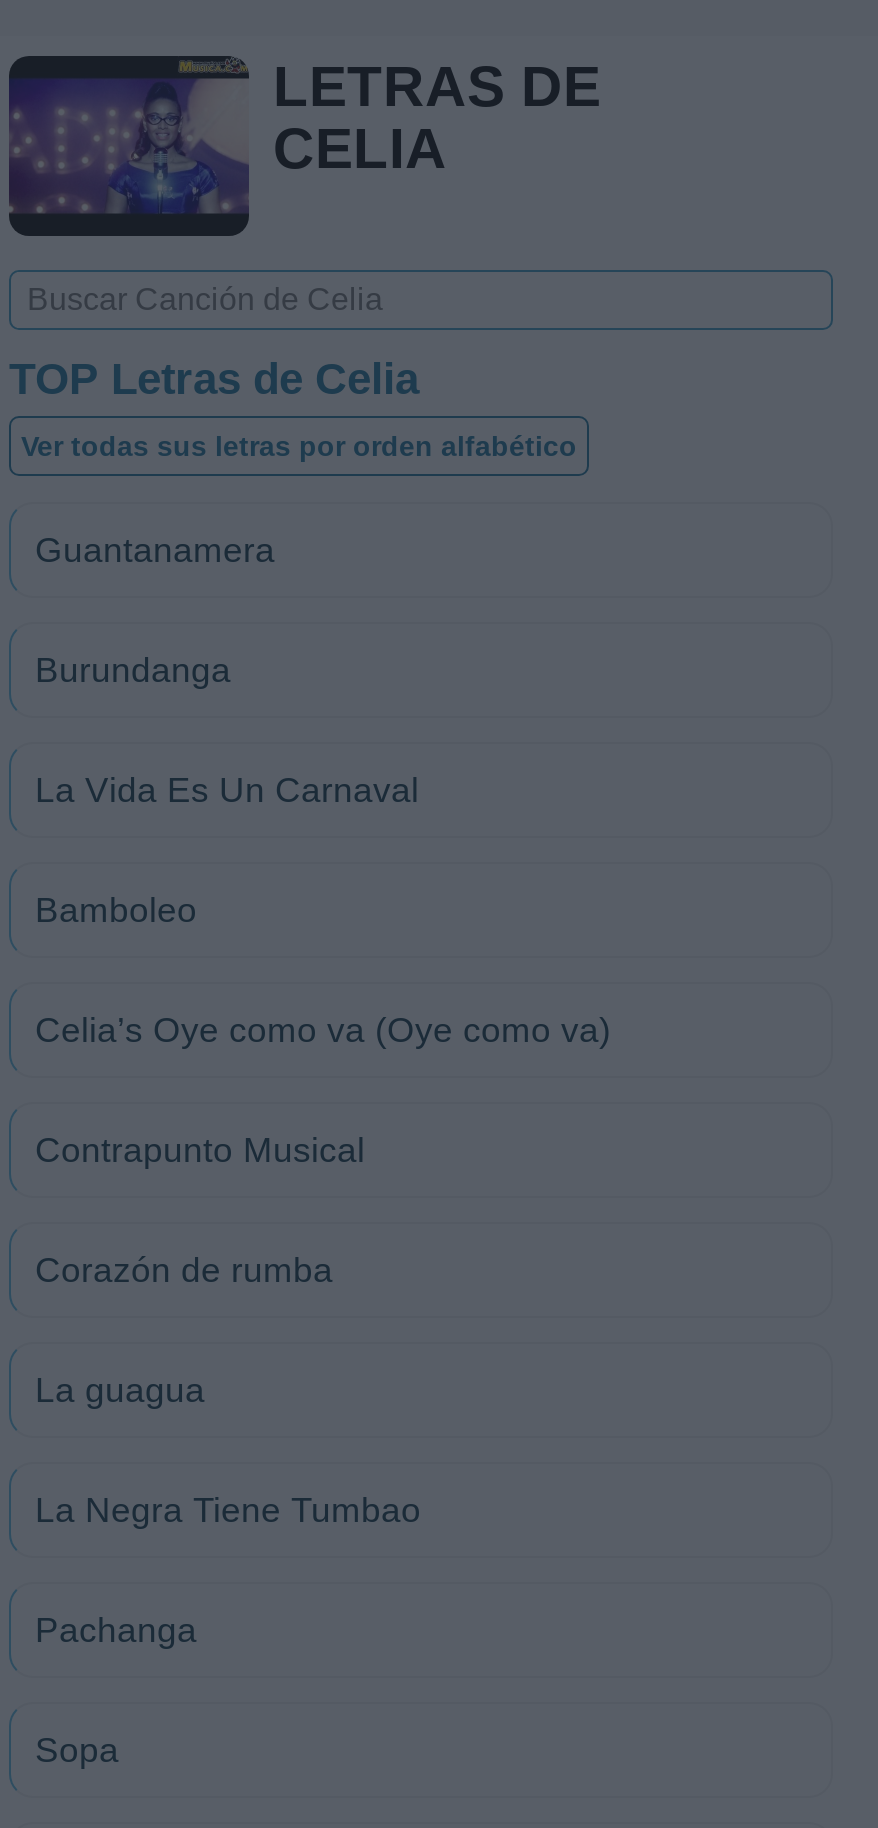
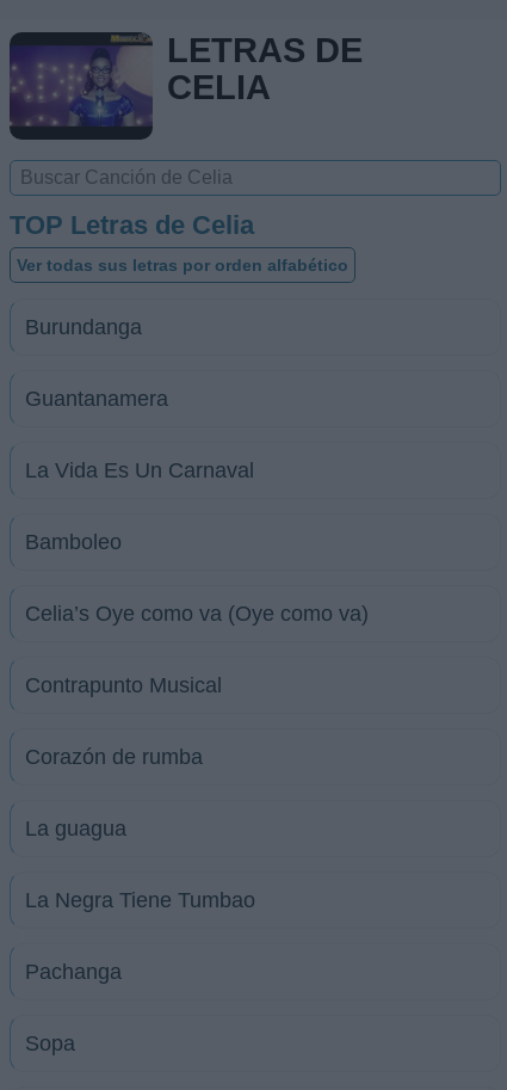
moved [35,530,275,570] -> [25,387,168,411]: Guantanamera
moved [35,650,231,690] -> [25,315,142,339]: Burundanga

